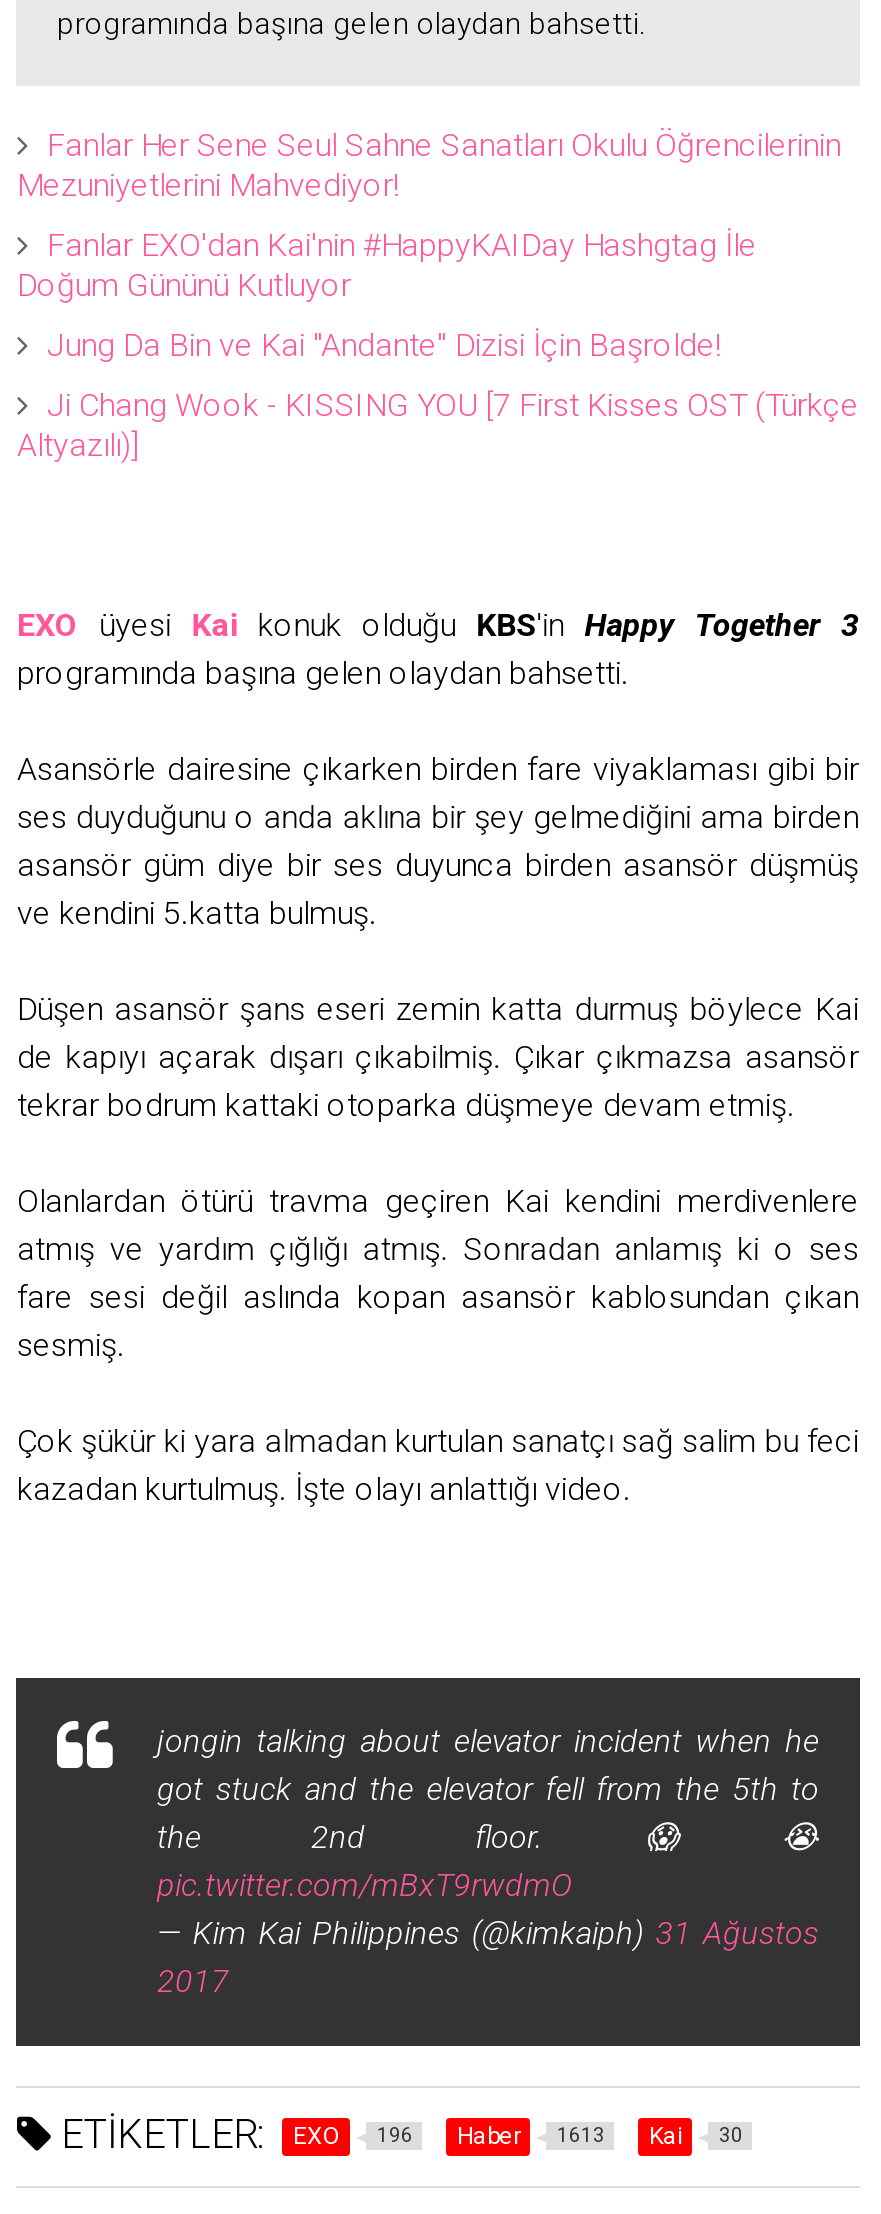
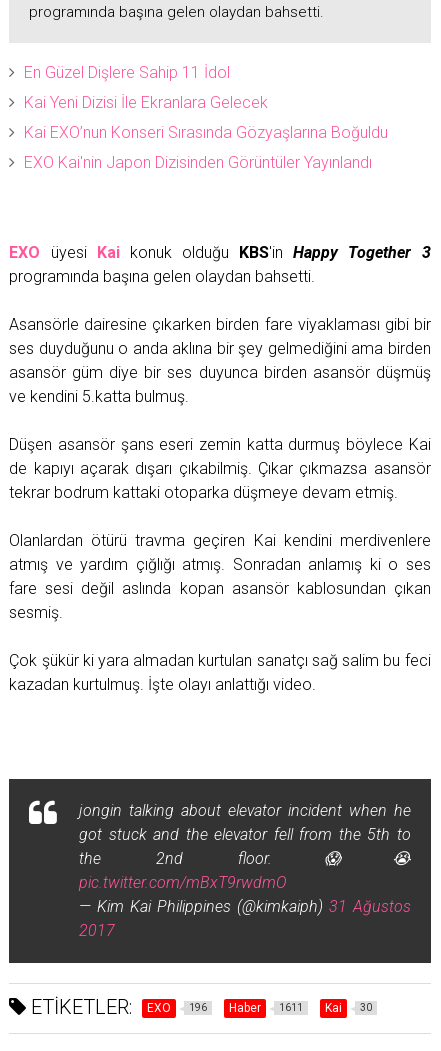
[17,126,841,204] Fanlar Her Sene Seul Sahne Sanatları Okulu Öğrencilerinin | Mezuniyetlerini Mahvediyor! -> [24,63,230,82] En Güzel Dişlere Sahip 11 İdol
[17,226,757,304] Fanlar EXO'dan Kai'nin #HappyKAIDay Hashgtag İle | Doğum Gününü Kutluyor -> [24,93,268,112] Kai Yeni Dizisi İle Ekranlara Gelecek
[47,326,721,364] Jung Da Bin ve Kai ''Andante'' Dizisi İçin Başrolde! -> [24,123,388,142] Kai EXO’nun Konseri Sırasında Gözyaşlarına Boğuldu
[17,386,859,464] Ji Chang Wook - KISSING YOU [7 First Kisses OST (Türkçe | Altyazılı)] -> [24,153,372,172] EXO Kai'nin Japon Dizisinden Görüntüler Yayınlandı
[51,2110,743,2158] ETİKETLER: EXO 196 Haber 1613 Kai 30 -> [26,995,372,1019] ETİKETLER: EXO 196 Haber 1611 Kai 30

